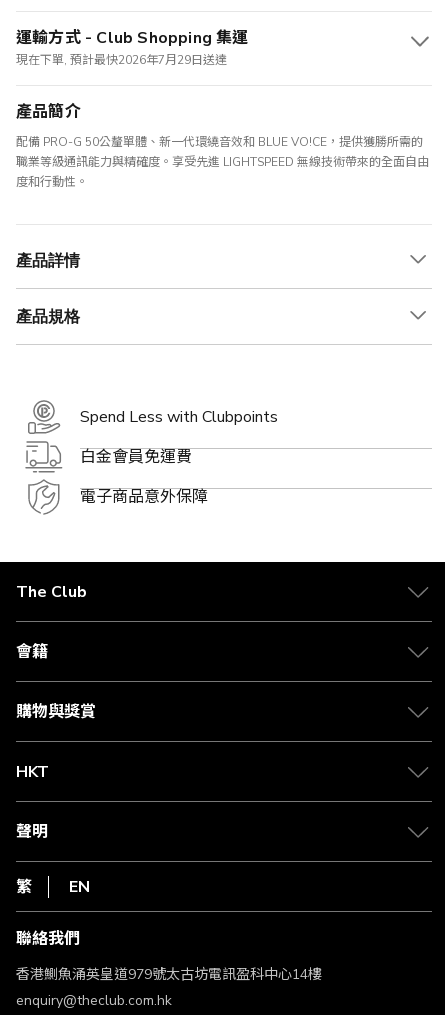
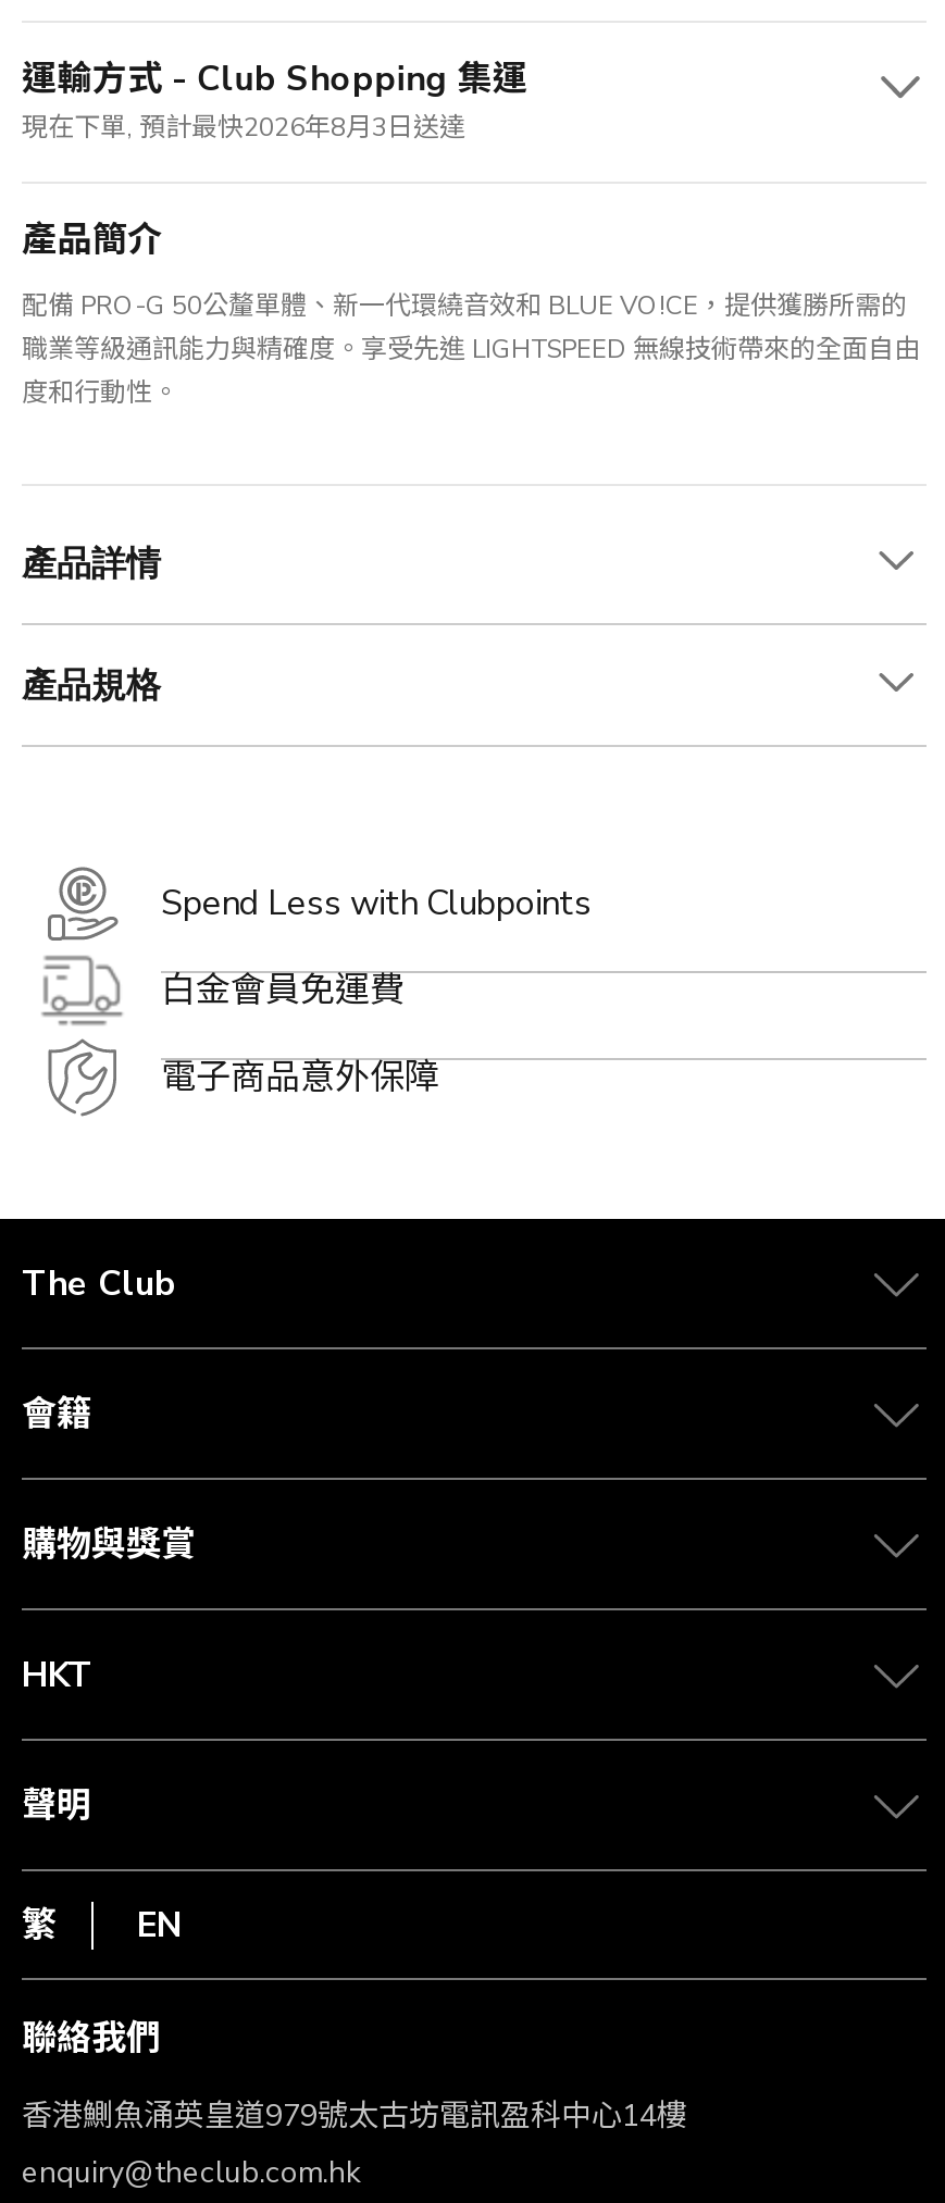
[16,52,227,68] 現在下單, 預計最快2026年7月29日送達 -> [22,110,465,145] 現在下單, 預計最快2026年8月3日送達

